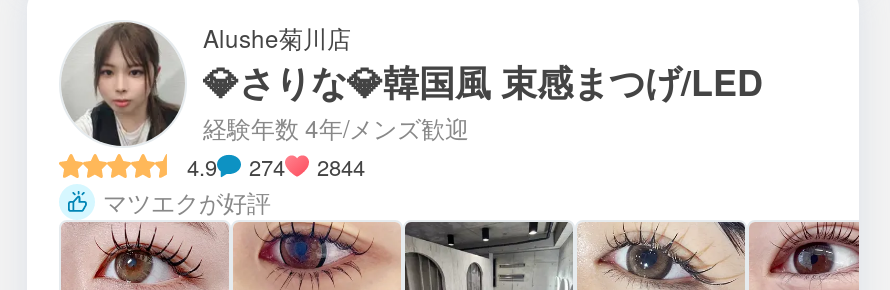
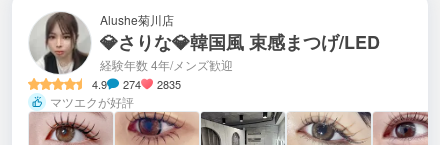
[187,151,365,183] 4.9 274 2844 -> [92,76,181,92] 4.9 274 2835

